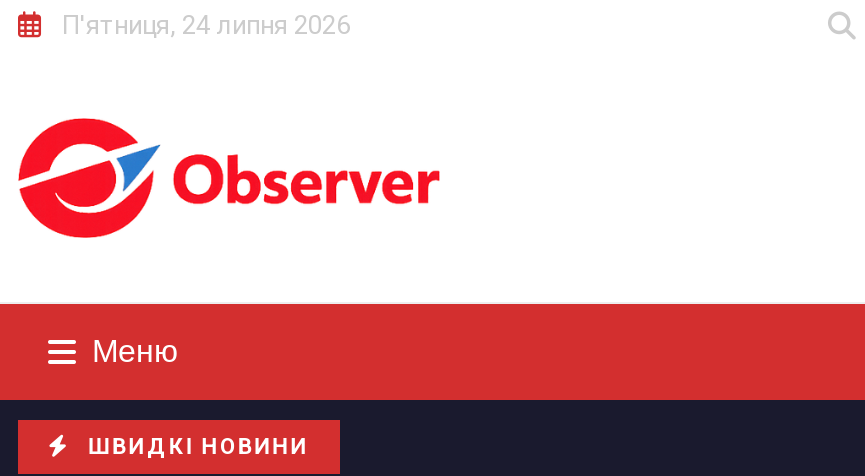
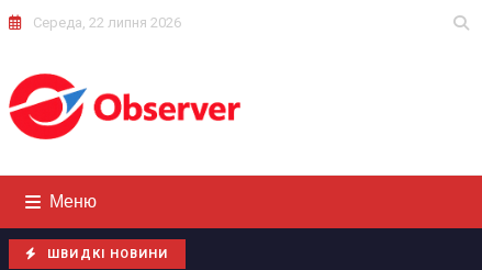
[56,10,350,40] П'ятниця, 24 липня 2026 -> [30,14,181,31] Середа, 22 липня 2026

